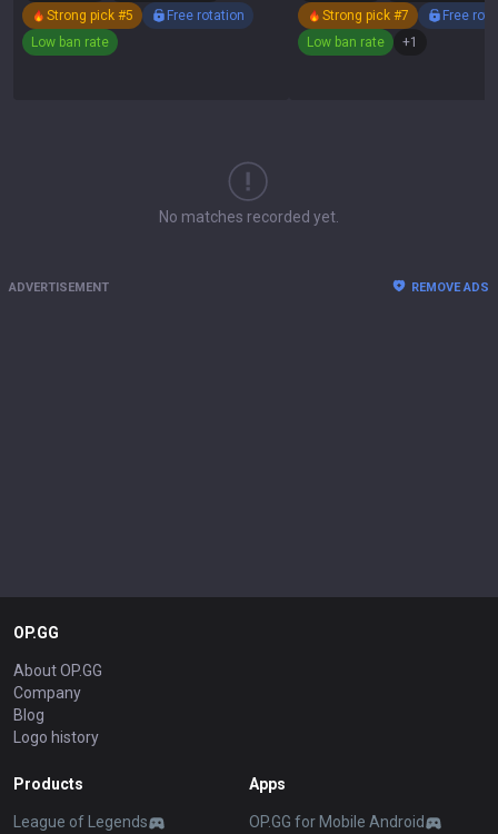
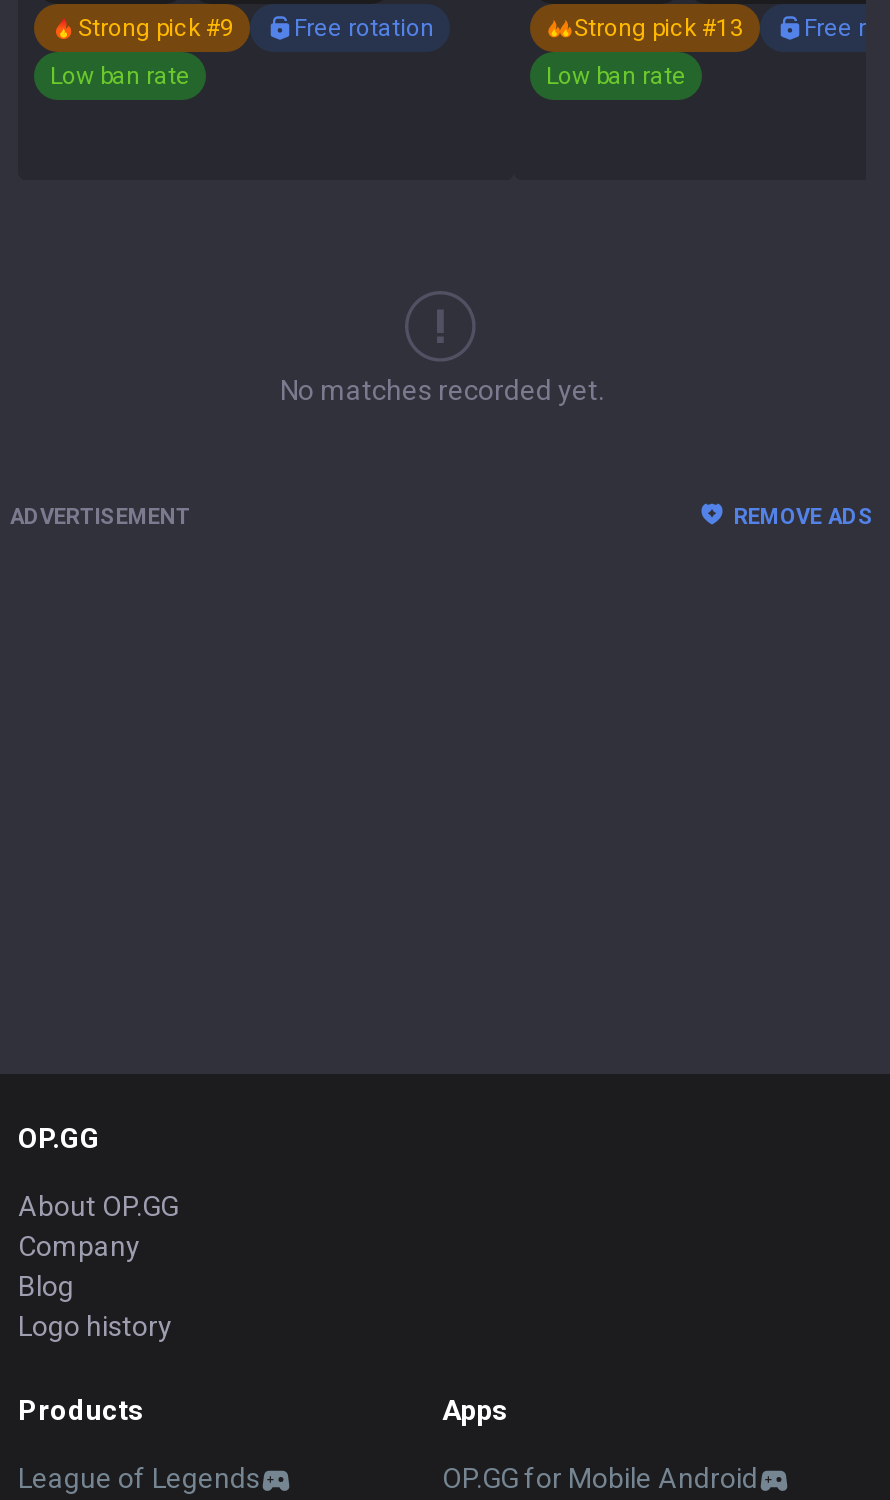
[47,8,133,23] Strong pick #5 -> [78,14,234,42] Strong pick #9
[322,8,409,23] Strong pick #7 -> [574,14,744,42] Strong pick #13
[402,34,418,50] +1 -> none

